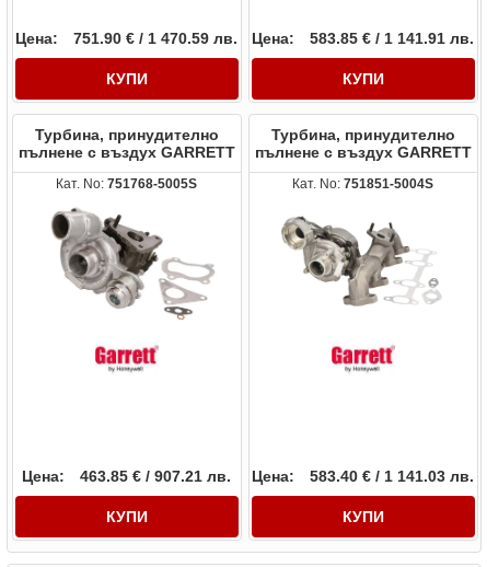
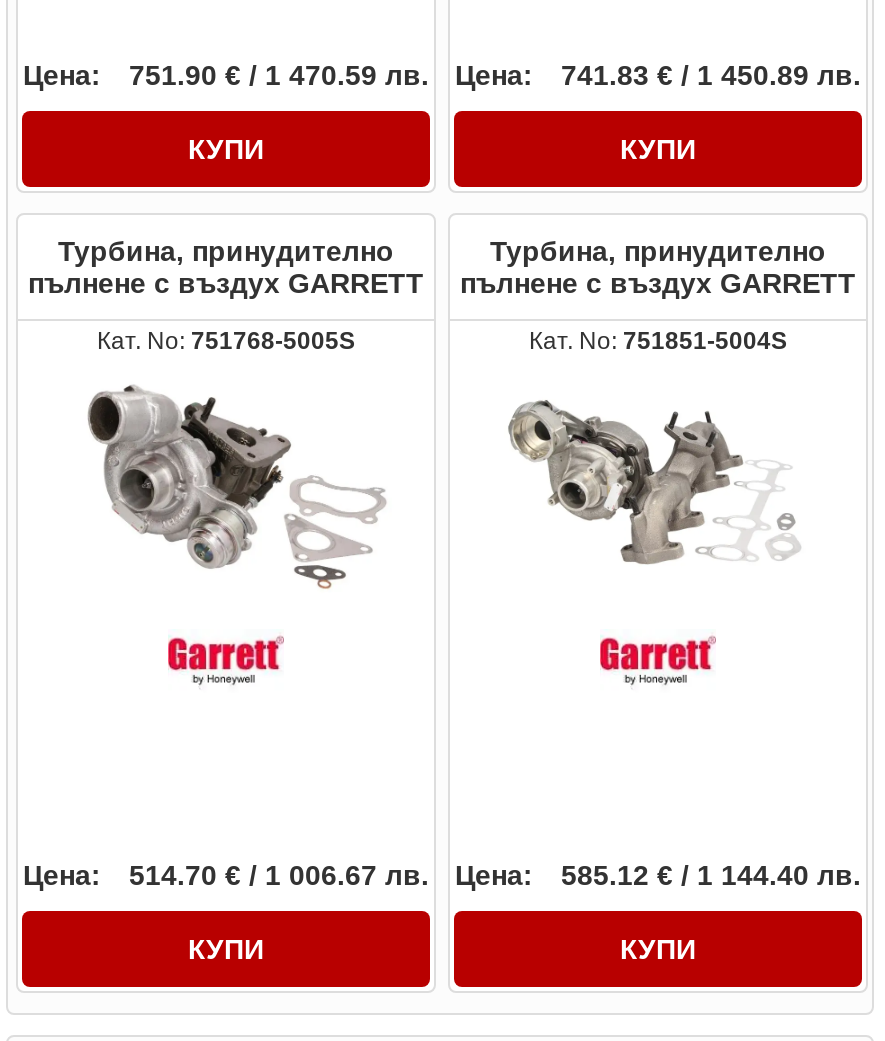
[16,29,474,47] Цена: 751.90 € / 1 470.59 лв. Цена: 583.85 € / 1 141.91 лв. -> [23,58,861,90] Цена: 751.90 € / 1 470.59 лв. Цена: 741.83 € / 1 450.89 лв.
[80,467,231,485] 463.85 € / 907.21 лв. -> [129,858,429,890] 514.70 € / 1 006.67 лв.
[310,467,474,485] 583.40 € / 1 141.03 лв. -> [561,858,861,890] 585.12 € / 1 144.40 лв.

